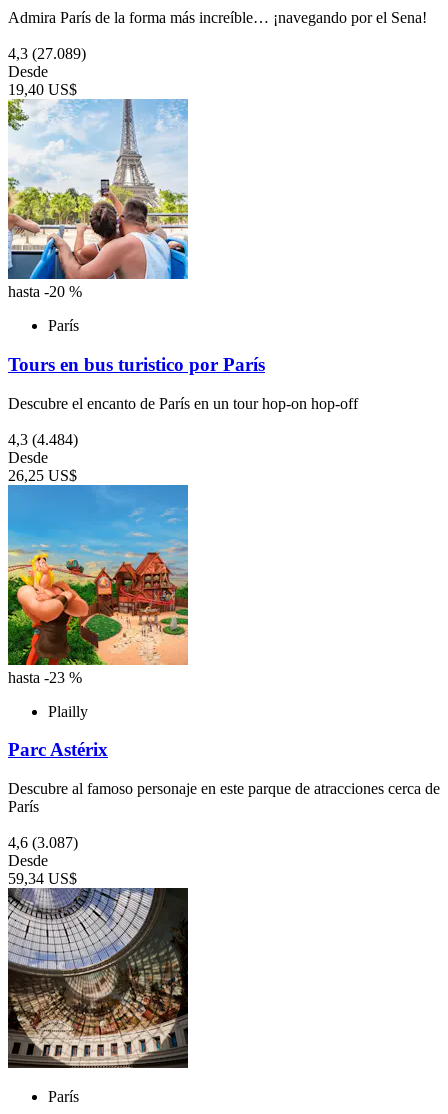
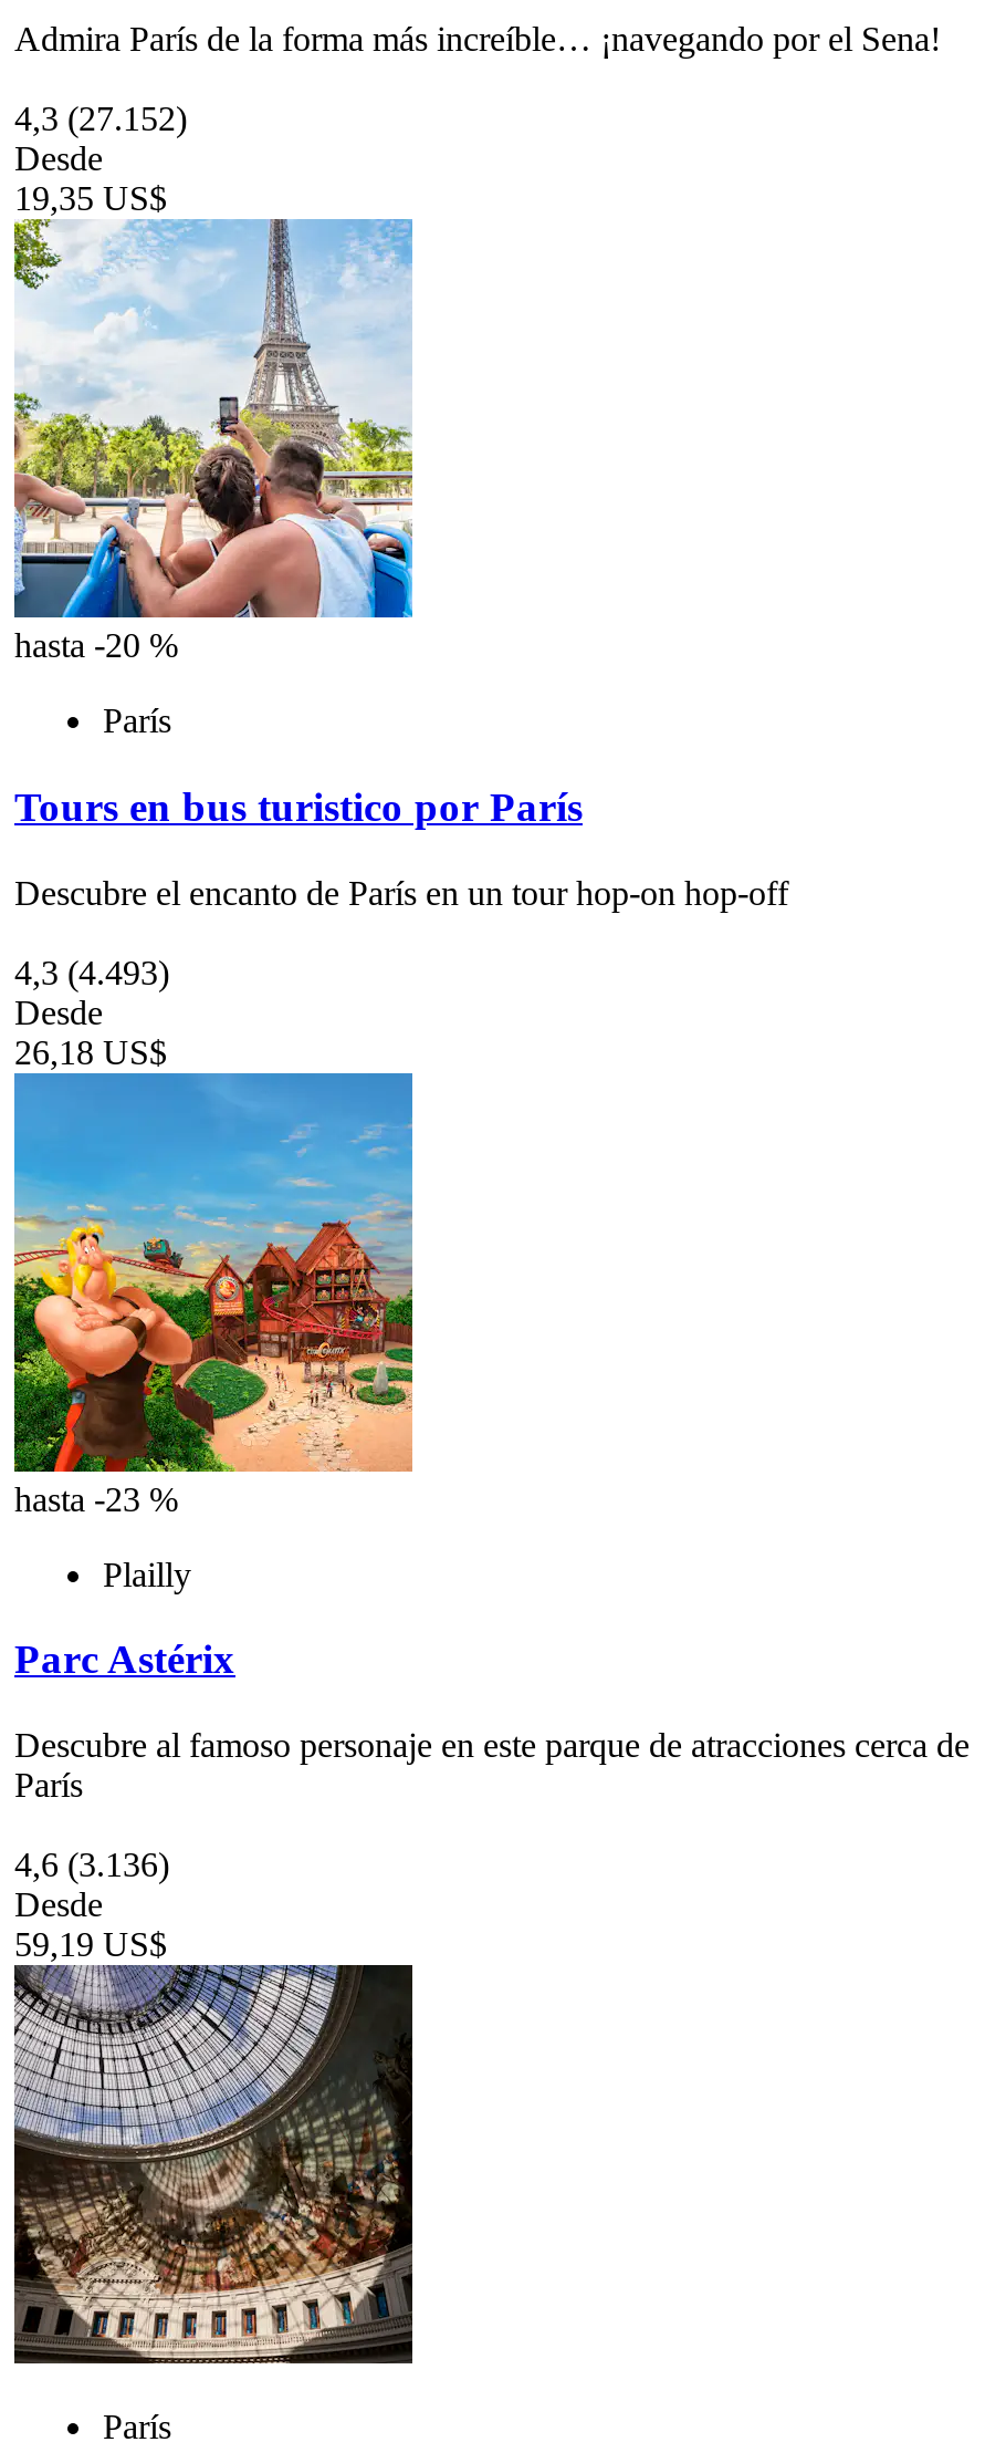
[8,45,86,62] 4,3 (27.089) -> [14,100,187,138] 4,3 (27.152)
[8,81,77,98] 19,40 US$ -> [14,180,167,218] 19,35 US$
[8,431,78,448] 4,3 (4.484) -> [14,953,169,991] 4,3 (4.493)
[8,467,77,484] 26,25 US$ -> [14,1033,167,1071] 26,18 US$
[8,834,78,851] 4,6 (3.087) -> [14,1846,169,1884] 4,6 (3.136)
[8,870,77,887] 59,34 US$ -> [14,1926,167,1963] 59,19 US$

